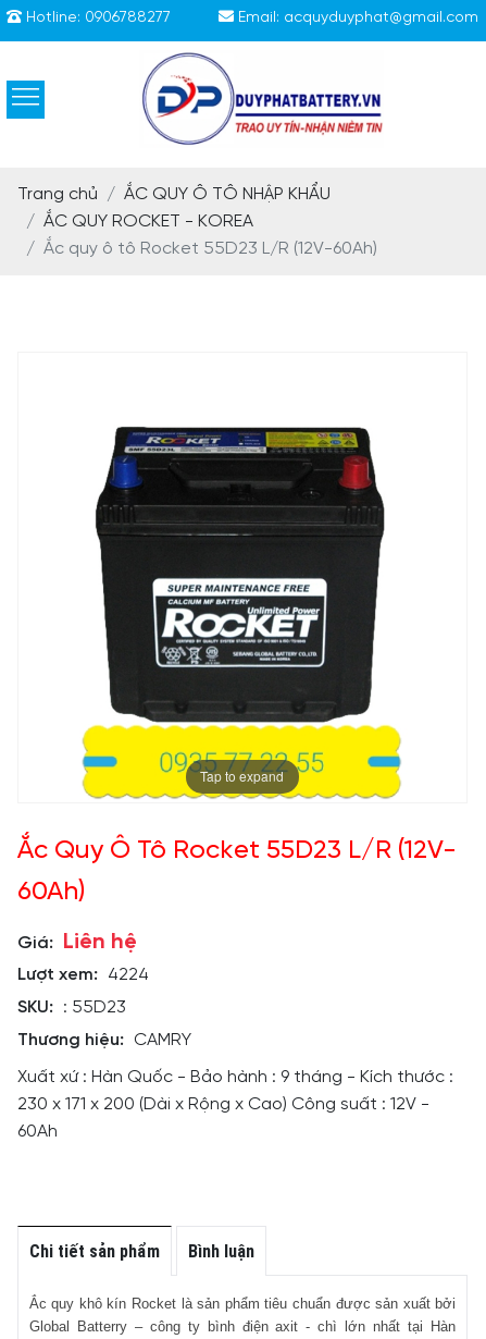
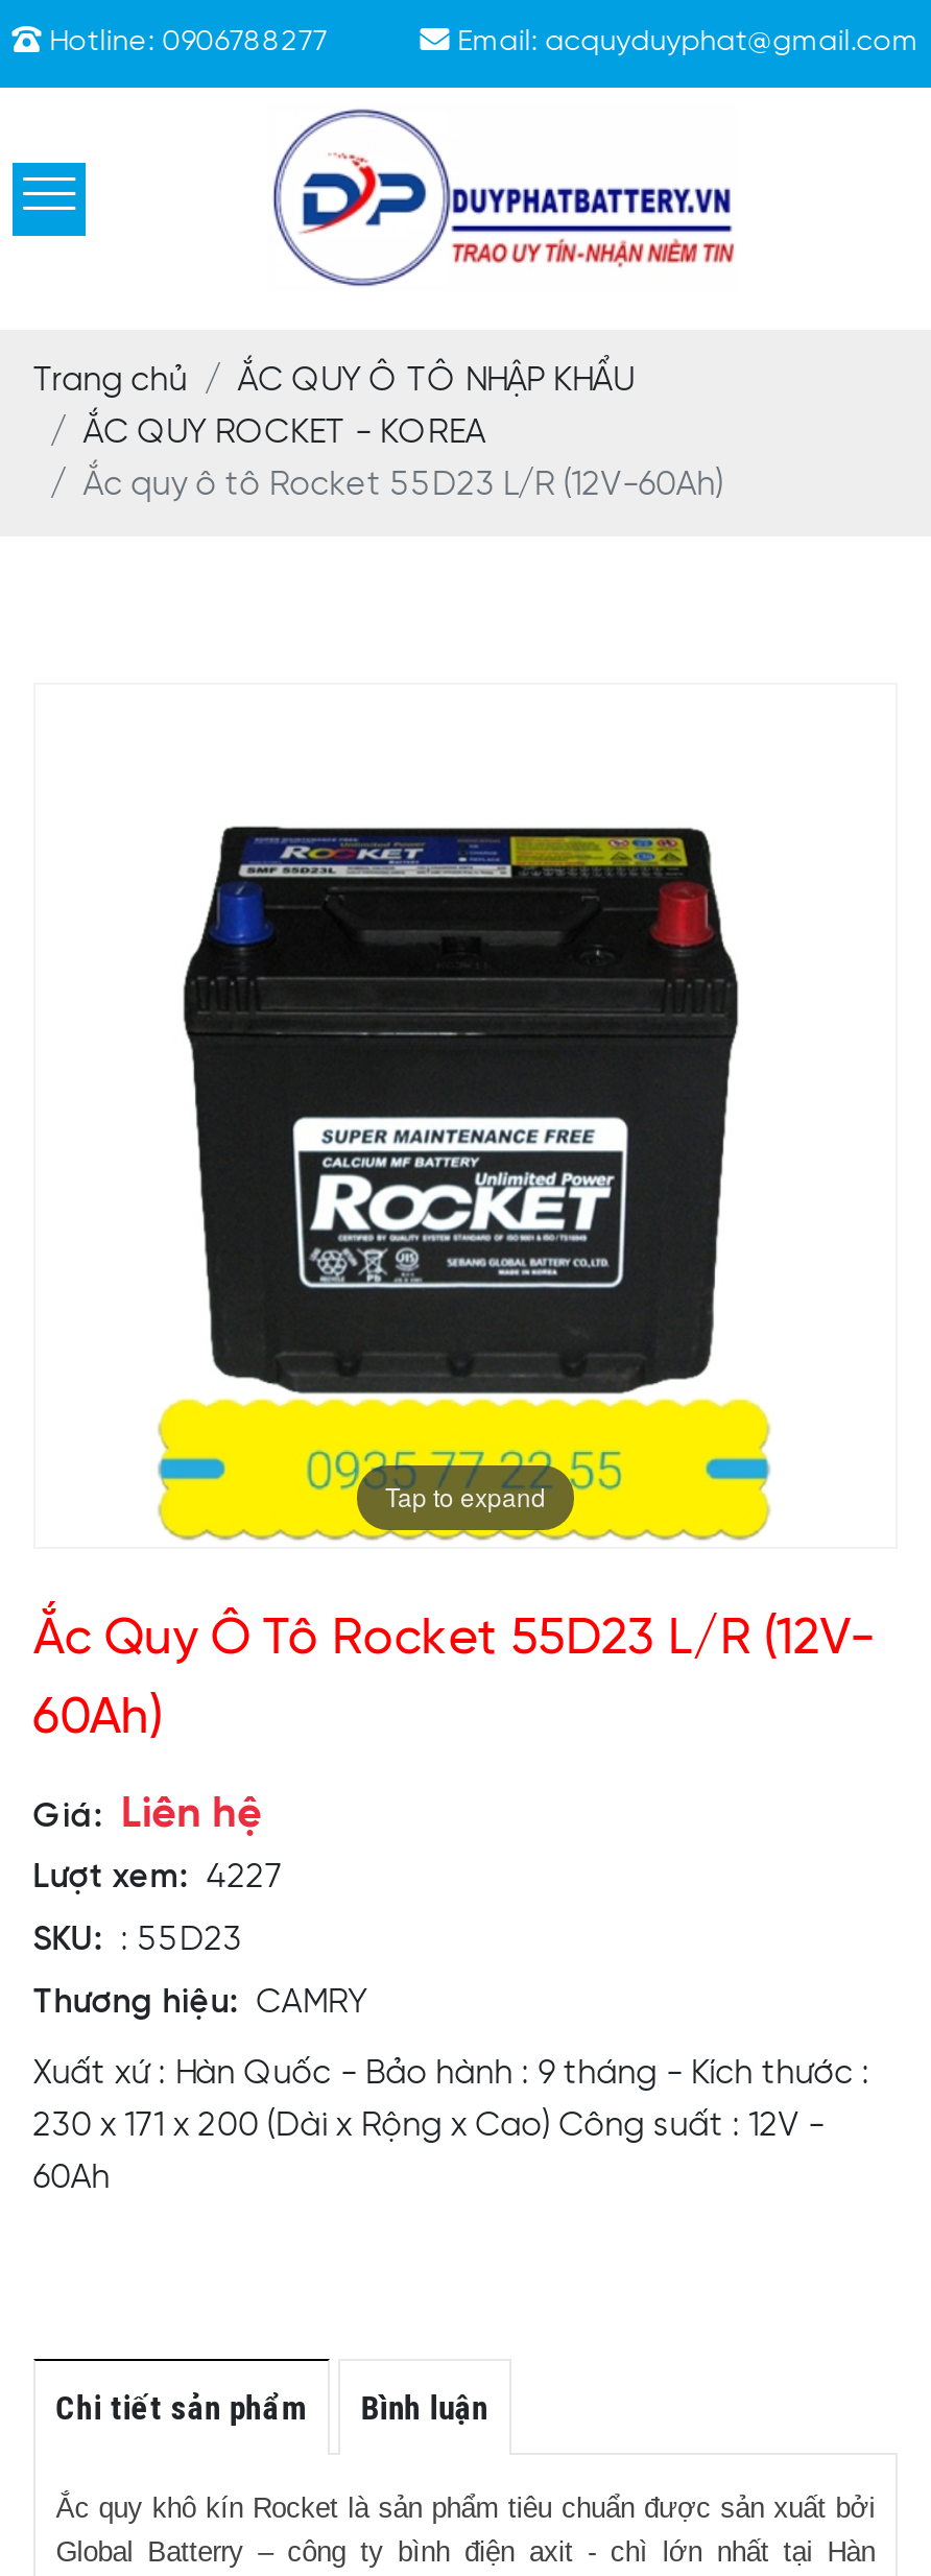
[17,965,149,984] Lượt xem: 4224 -> [33,1859,283,1894] Lượt xem: 4227

